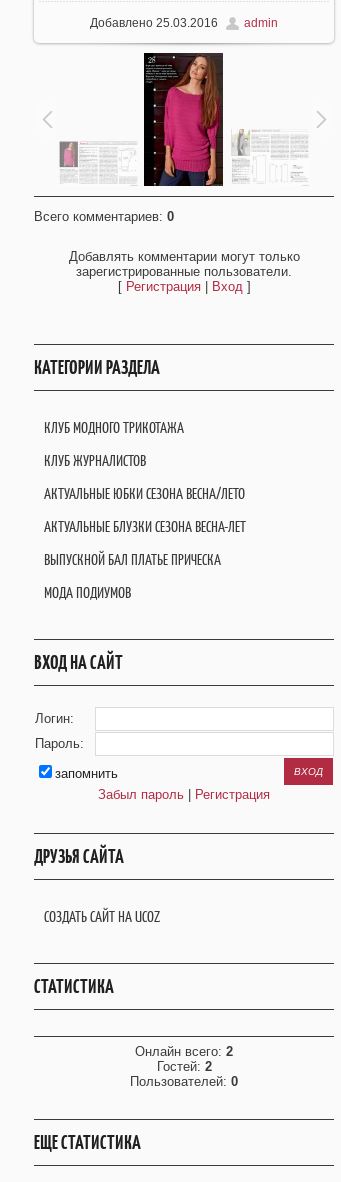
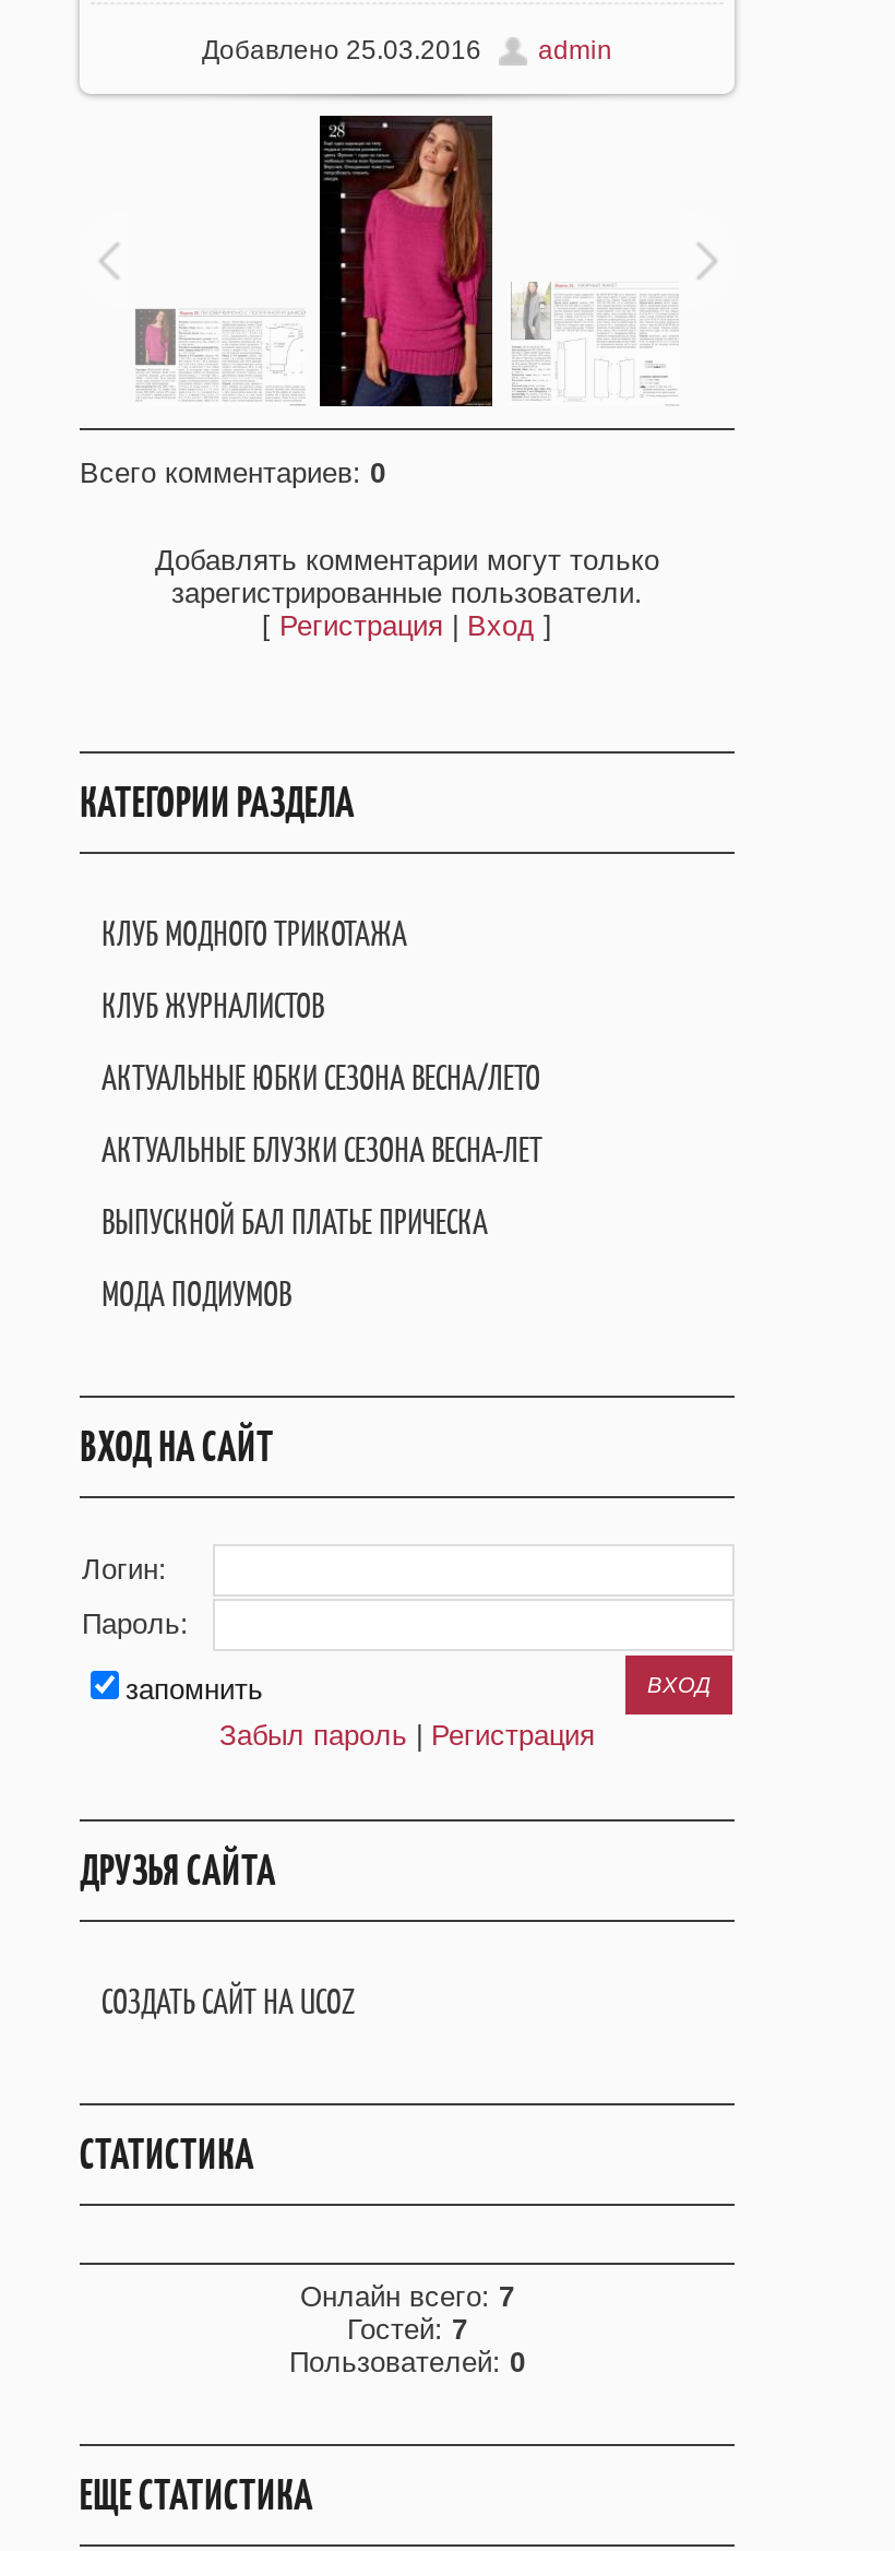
[135,1044,233,1059] Онлайн всего: 2 -> [300,2280,514,2313] Онлайн всего: 7
[156,1059,211,1074] Гостей: 2 -> [347,2313,467,2345] Гостей: 7

